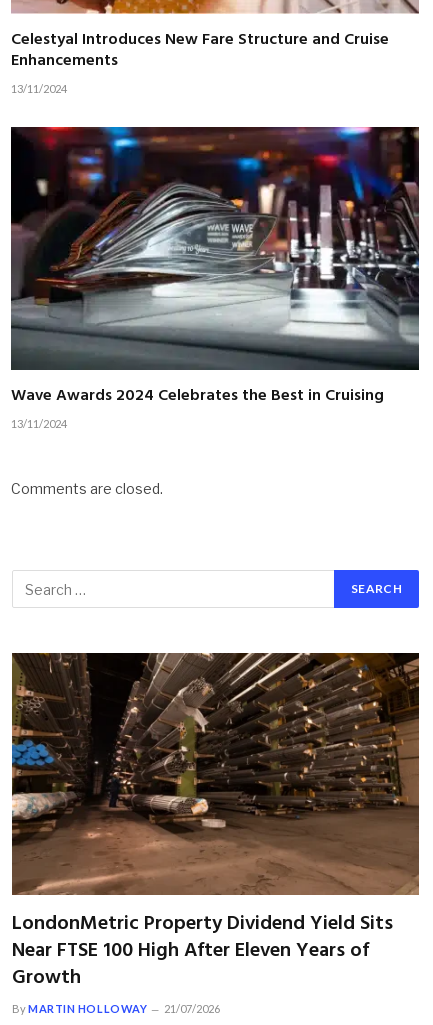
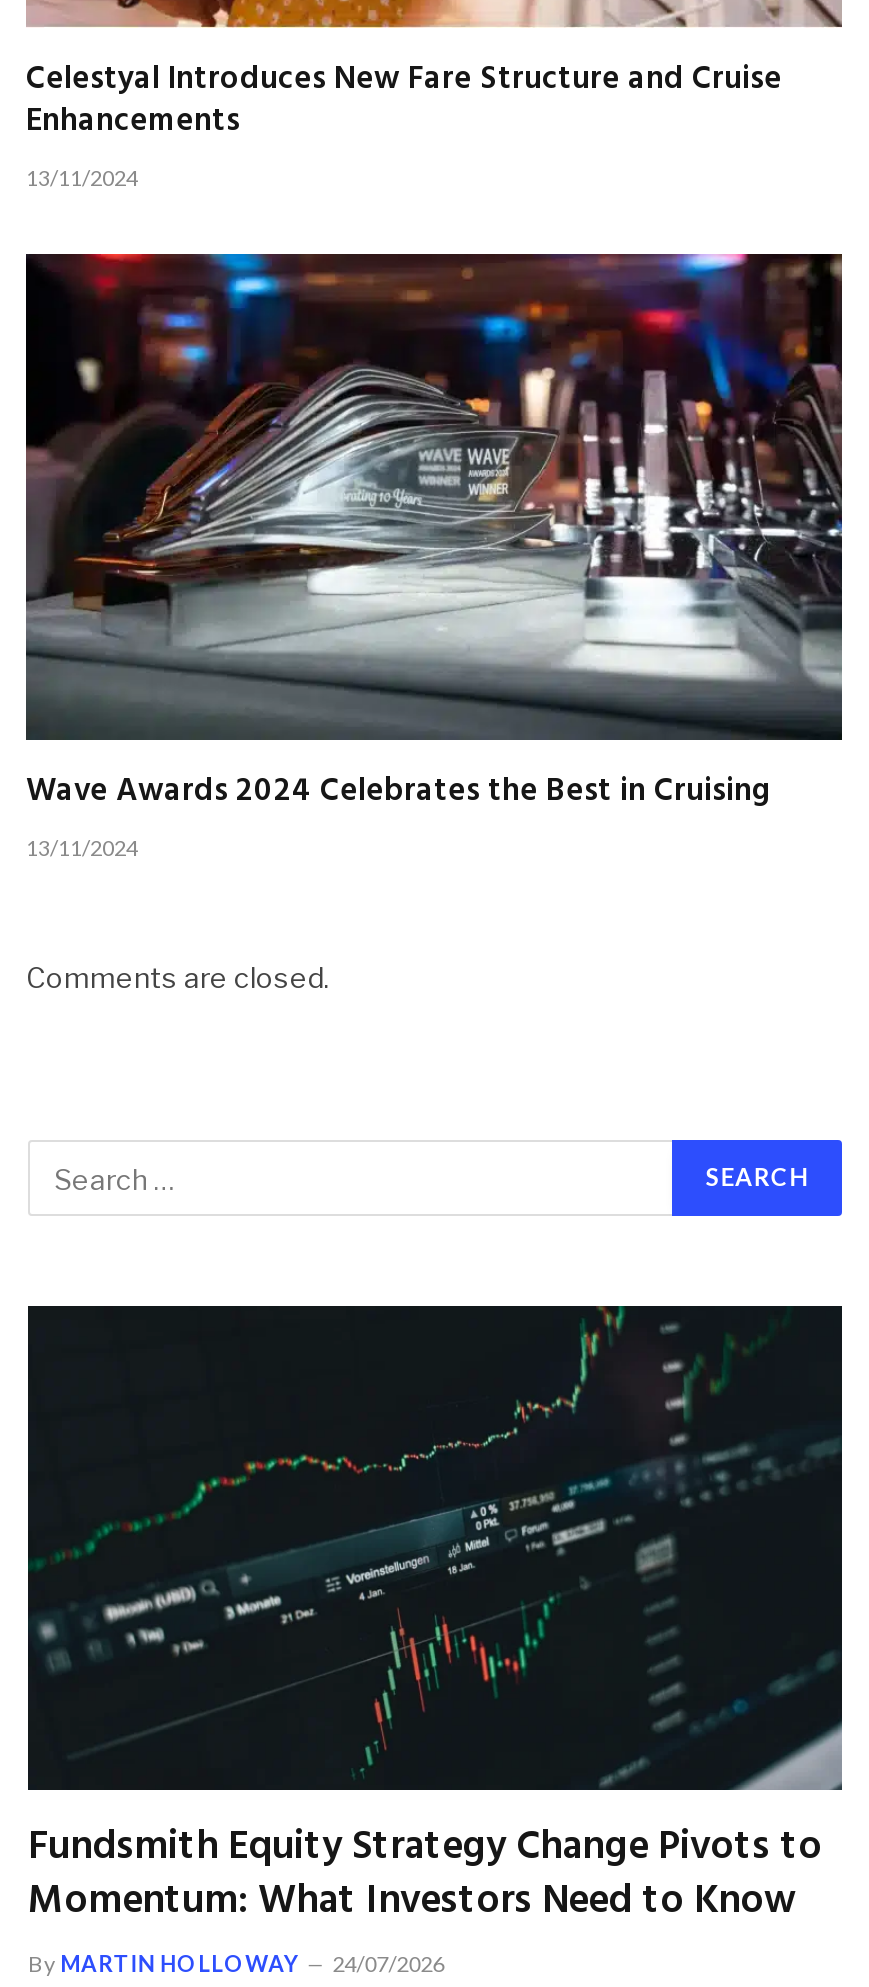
[11,652,420,994] [image] | LondonMetric Property Dividend Yield Sits | Near FTSE 100 High After Eleven Years of | Growth -> [26,1304,844,1935] [image] | Fundsmith Equity Strategy Change Pivots to | Momentum: What Investors Need to Know
[12,1002,220,1015] By MARTIN HOLLOWAY 21/07/2026 -> [28,1951,444,1977] By MARTIN HOLLOWAY 24/07/2026

